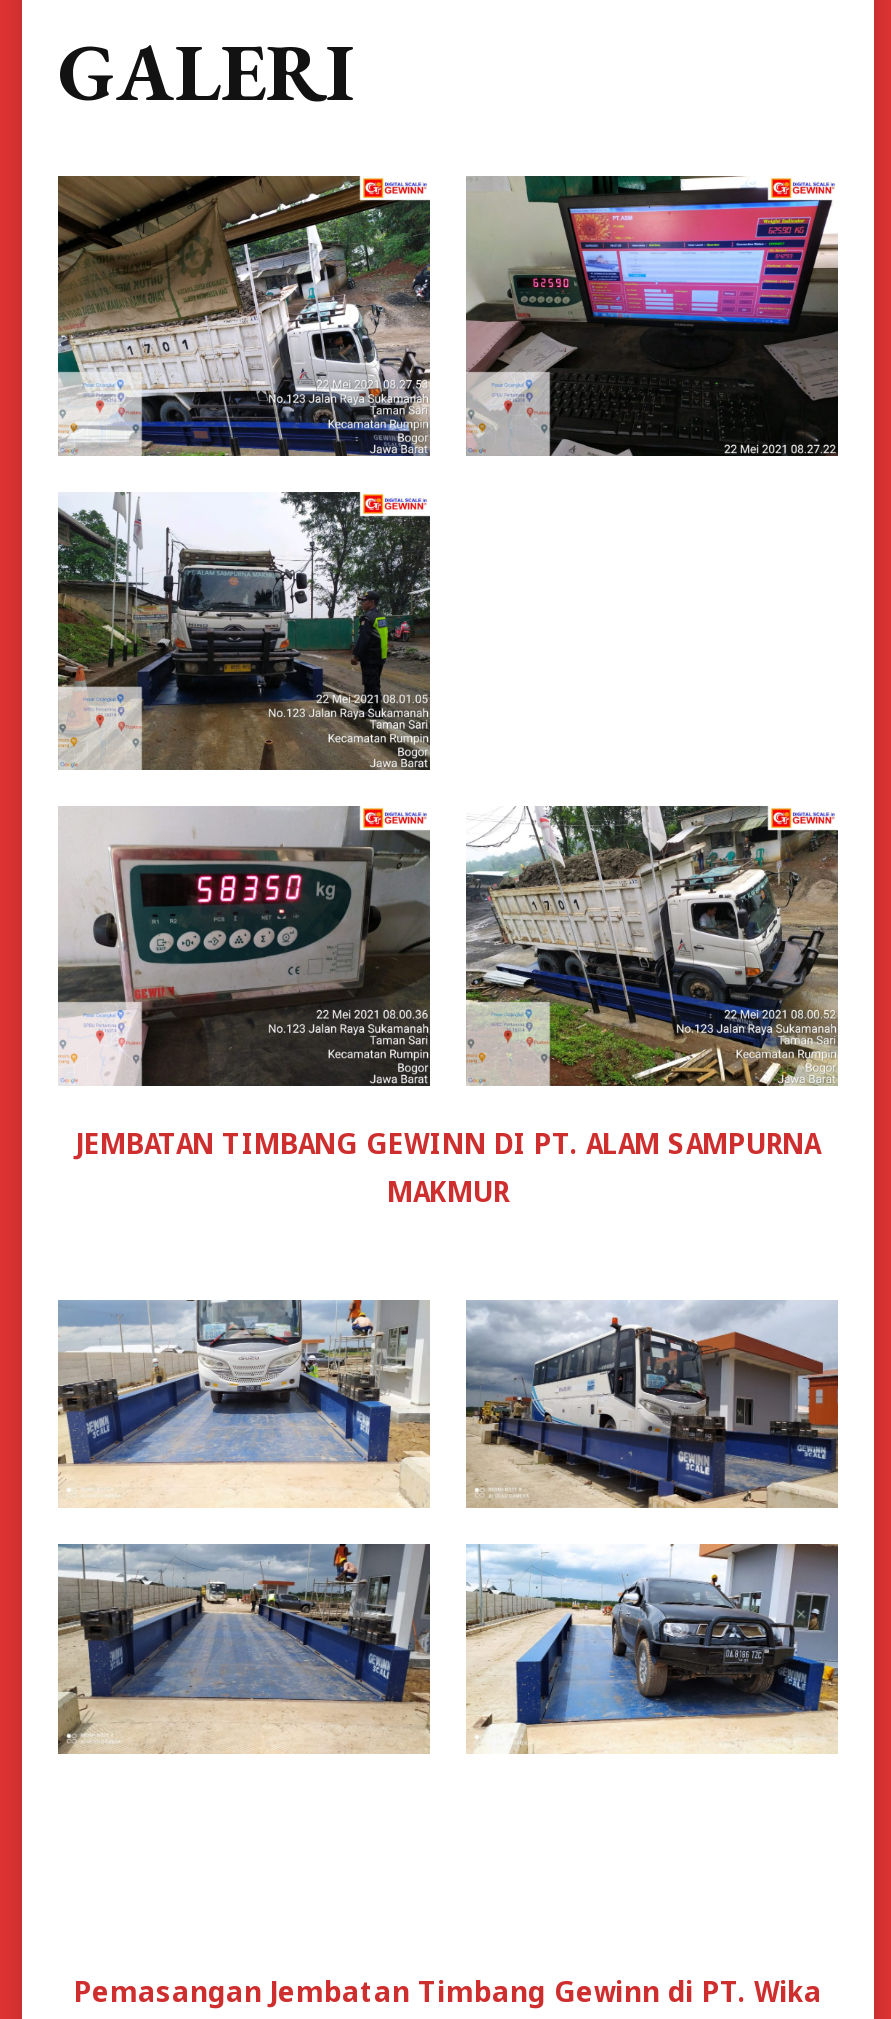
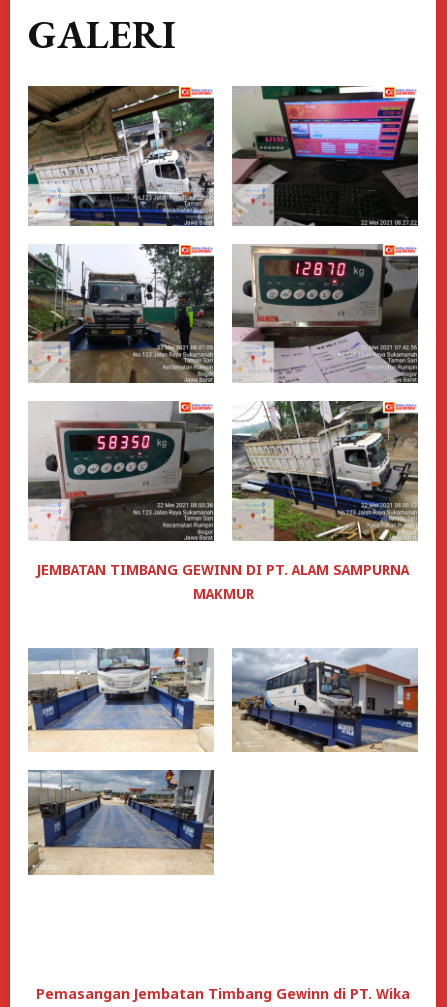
none -> [231,243,419,384] [image]
[464,1542,840,1756] [image] -> none

